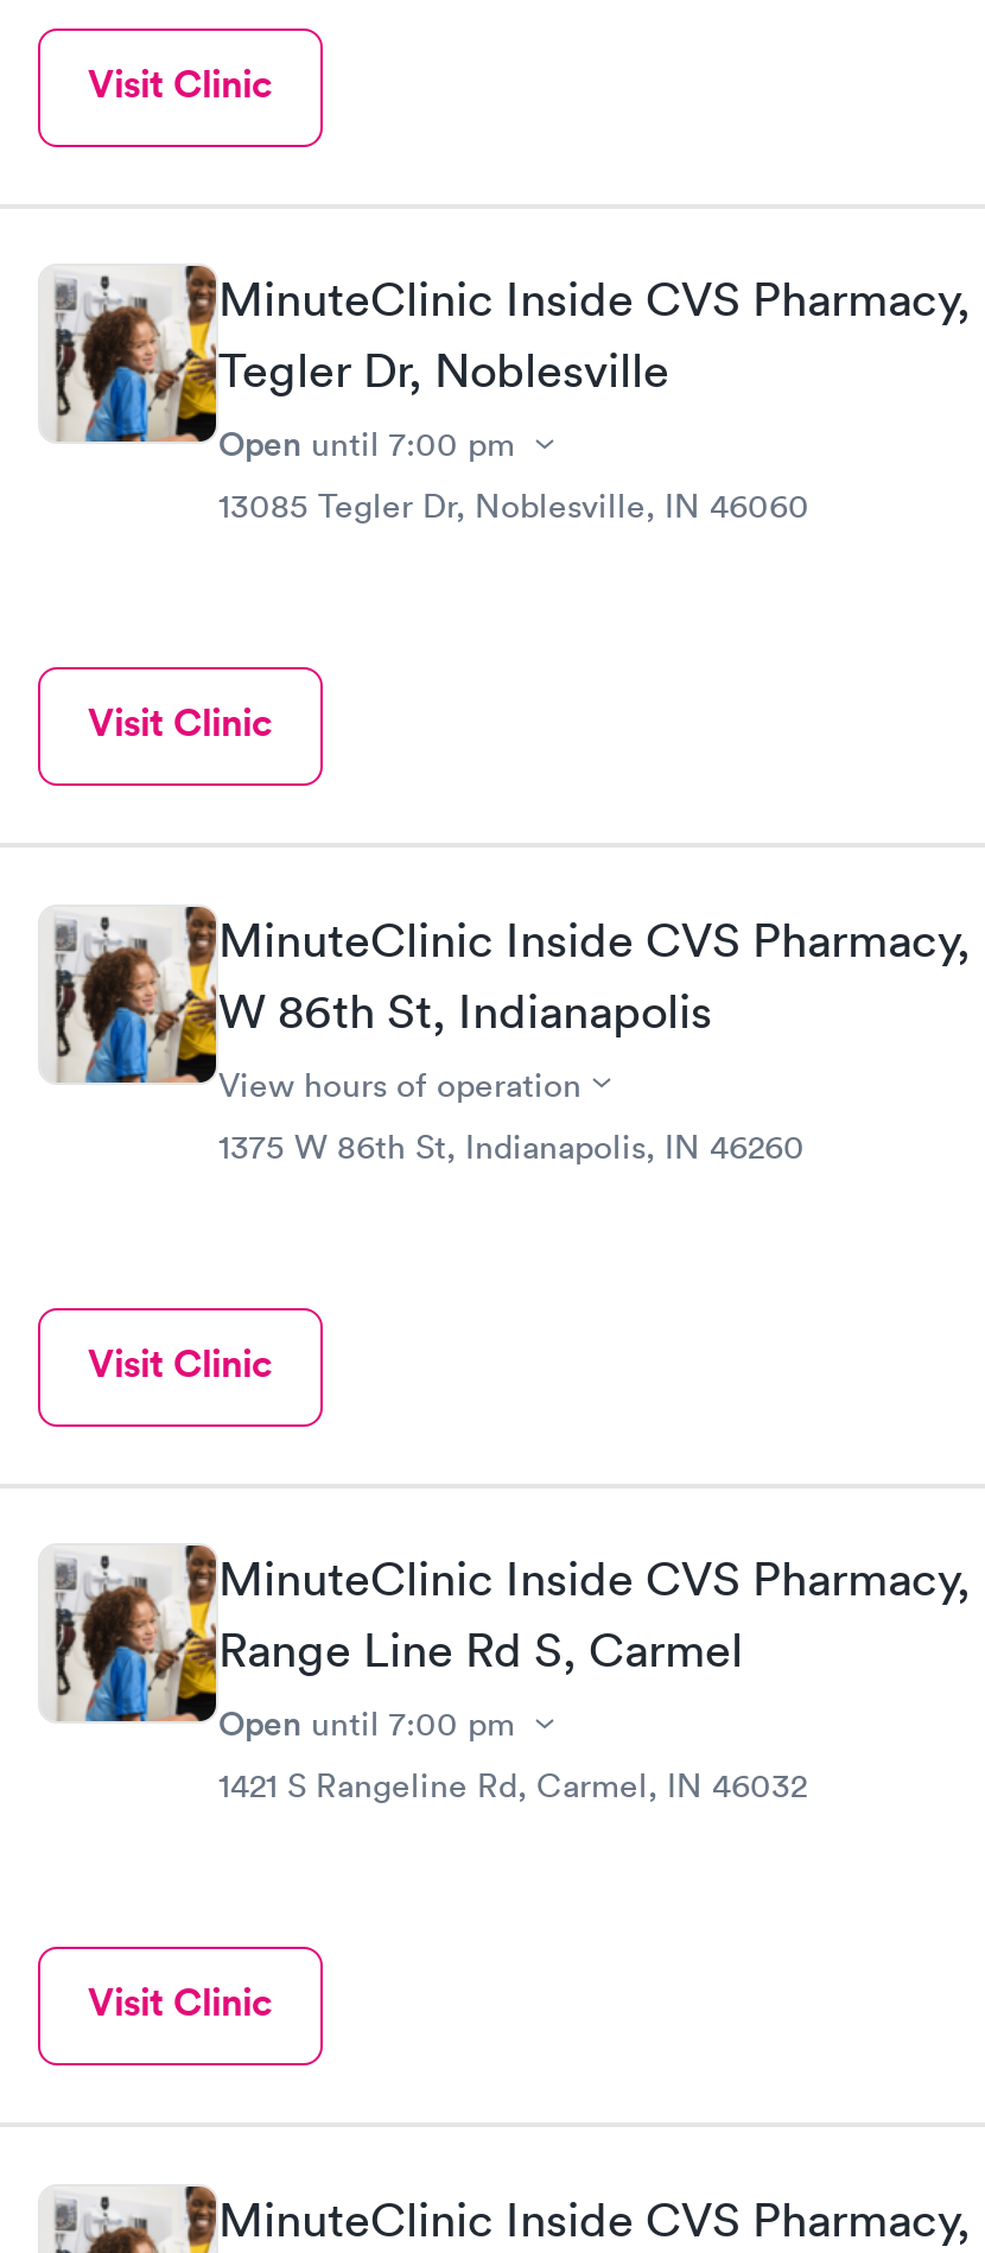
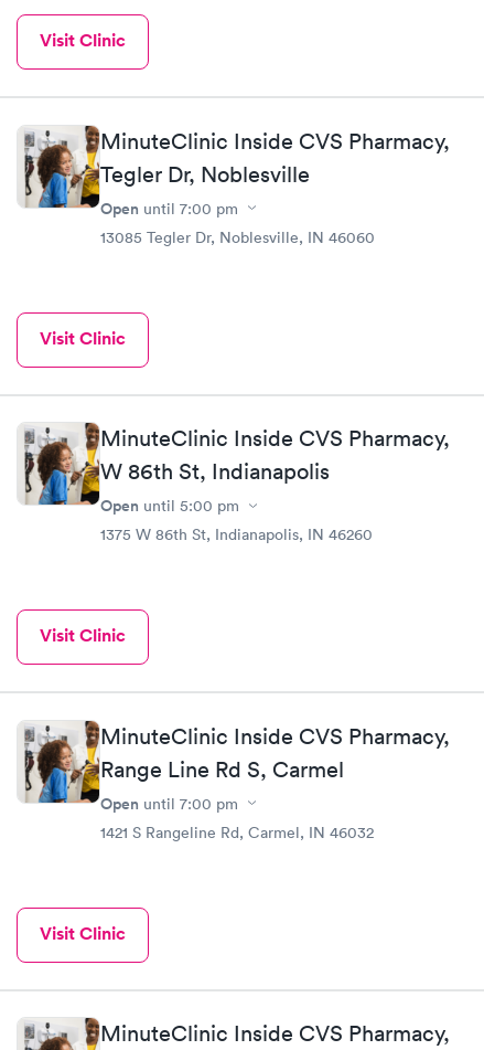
[218,1062,582,1104] View hours of operation -> [100,495,239,517] Open until 5:00 pm

